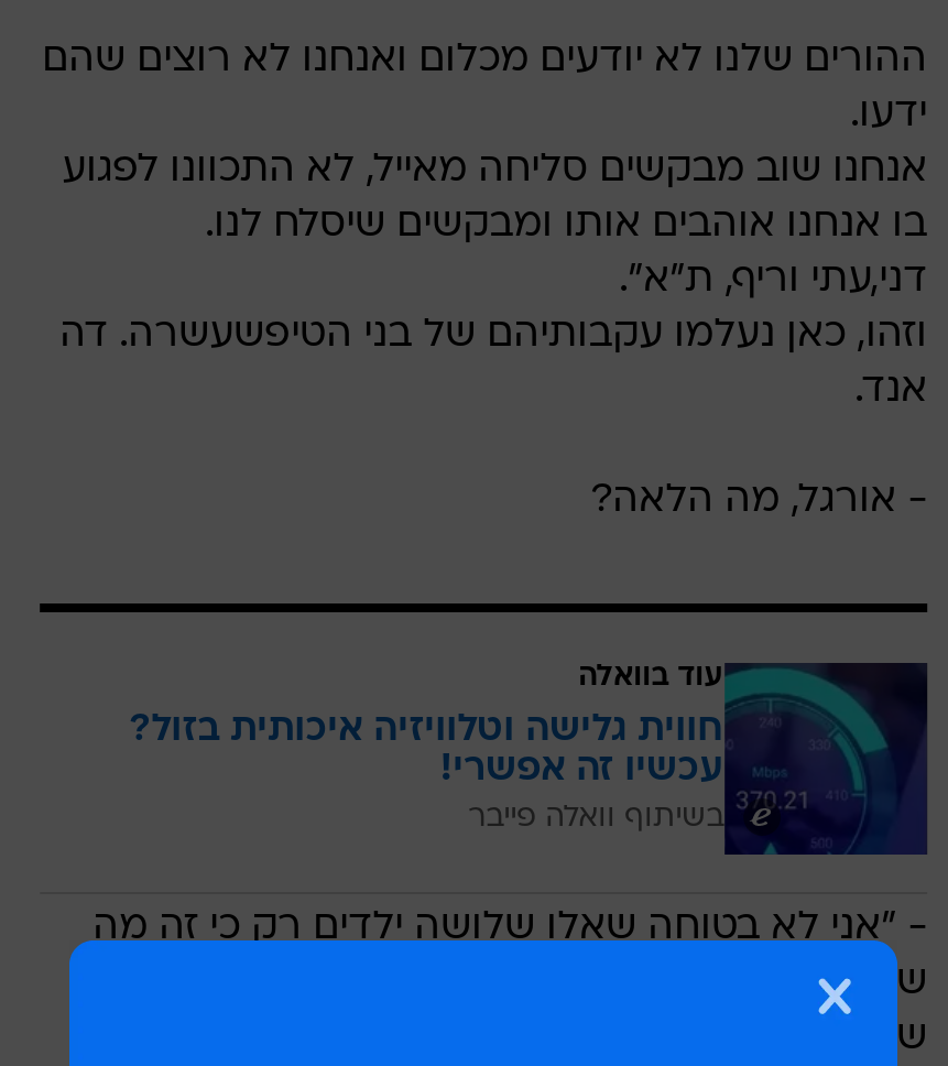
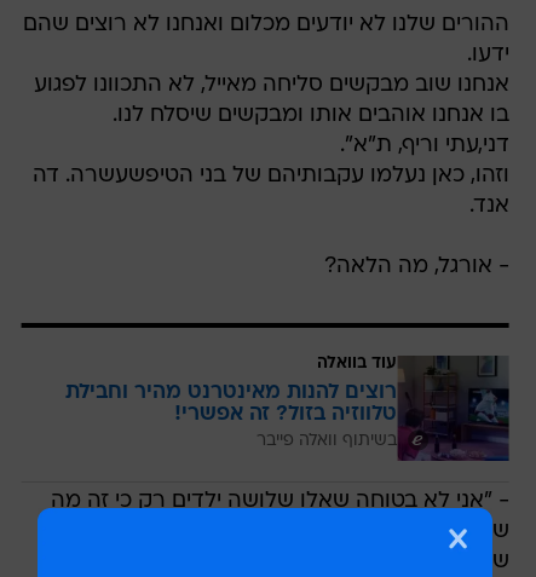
[129,665,926,852] [image] | חווית גלישה וטלוויזיה איכותית בזול? | עכשיו זה אפשרי! -> [65,358,508,458] [image] | רוצים להנות מאינטרנט מהיר וחבילת | טלווזיה בזול? זה אפשרי!

